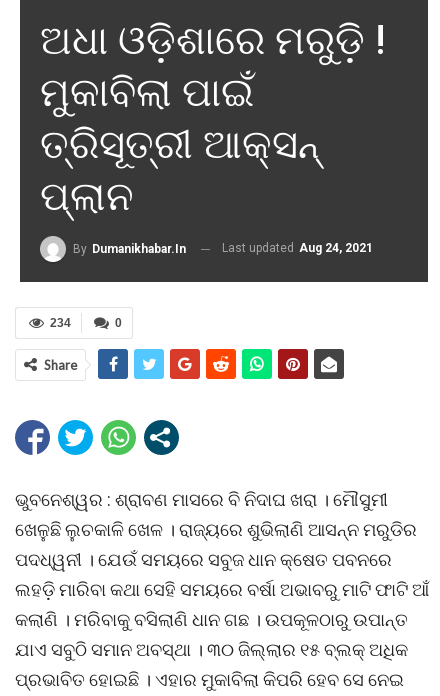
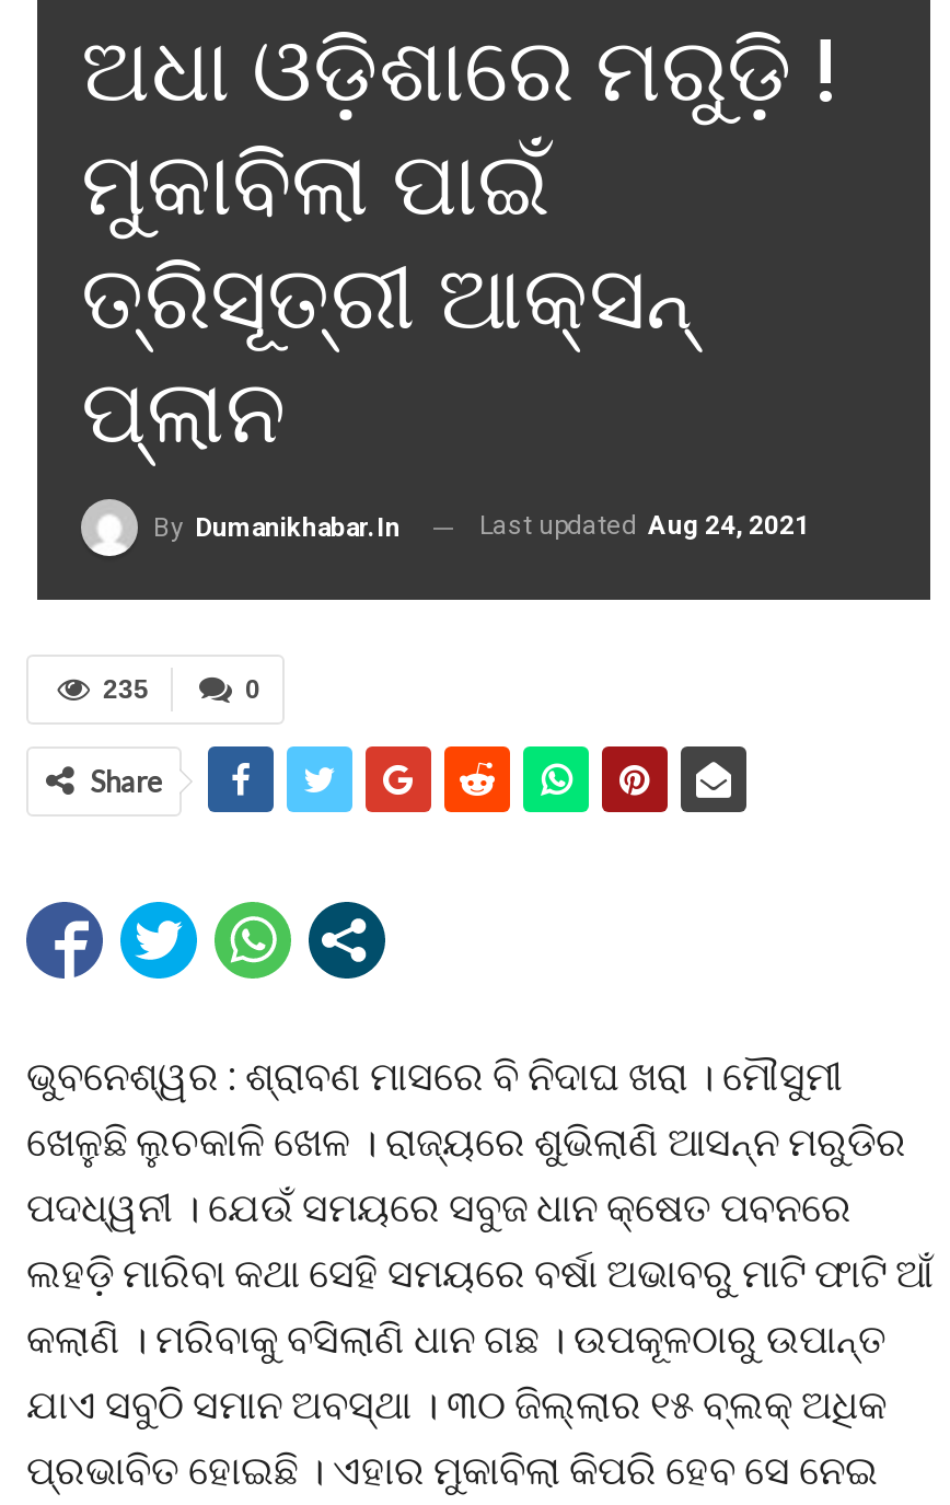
[50,316,71,330] 234 -> [103,674,149,705] 235

